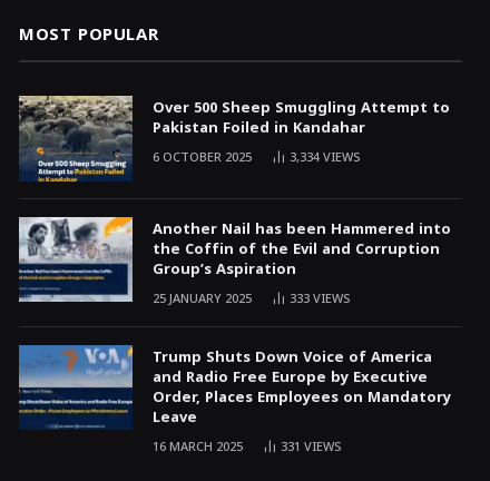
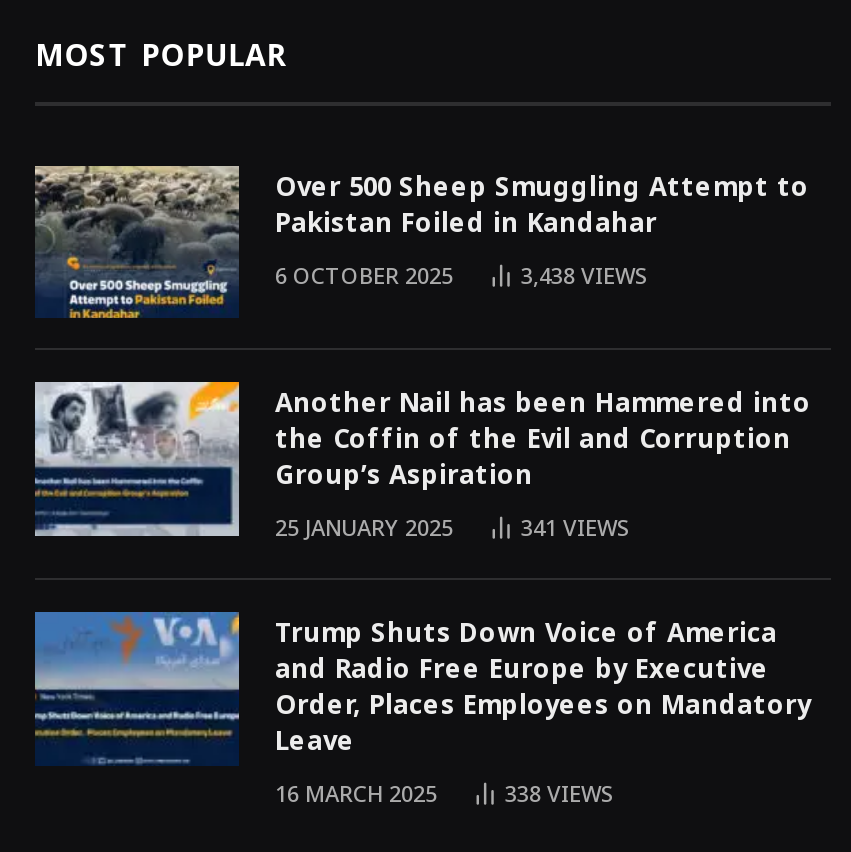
[153,145,361,171] 6 OCTOBER 2025 3,334VIEWS -> [275,253,649,299] 6 OCTOBER 2025 3,438VIEWS
[153,286,351,311] 25 JANUARY 2025 333 VIEWS -> [275,506,631,552] 25 JANUARY 2025 341 VIEWS
[153,434,342,460] 16 MARCH 2025 331VIEWS -> [275,772,615,818] 16 MARCH 2025 338VIEWS

